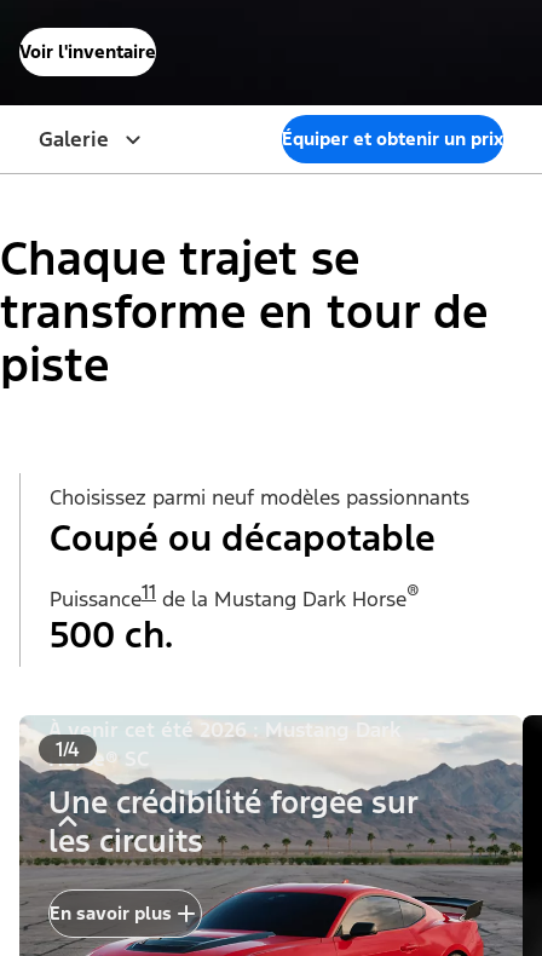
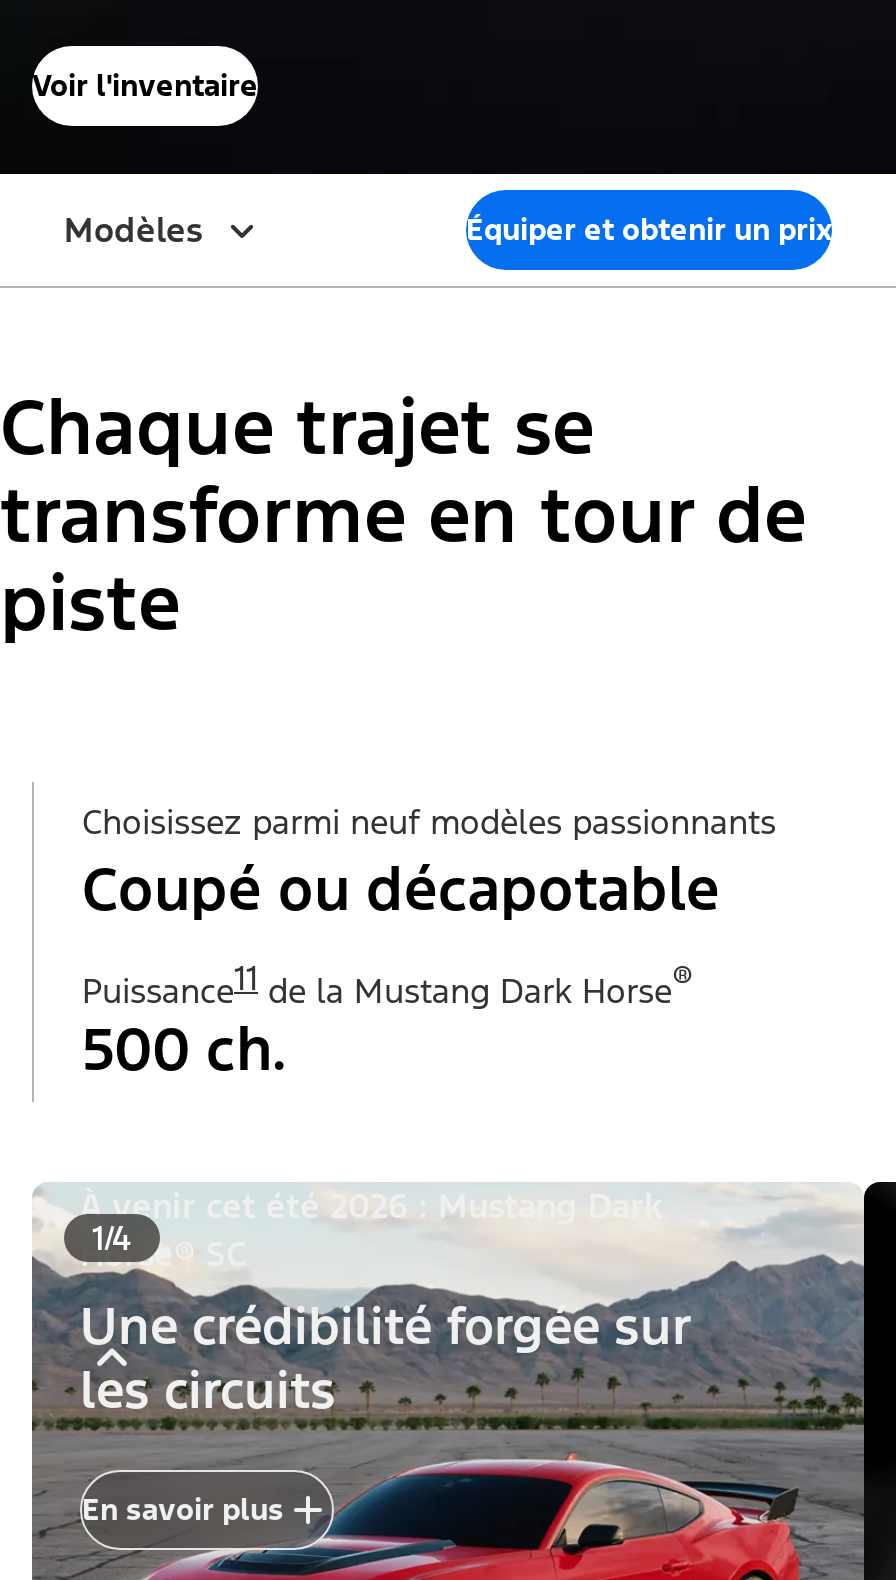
[39,125,109,152] Galerie -> [64,207,202,251] Modèles

